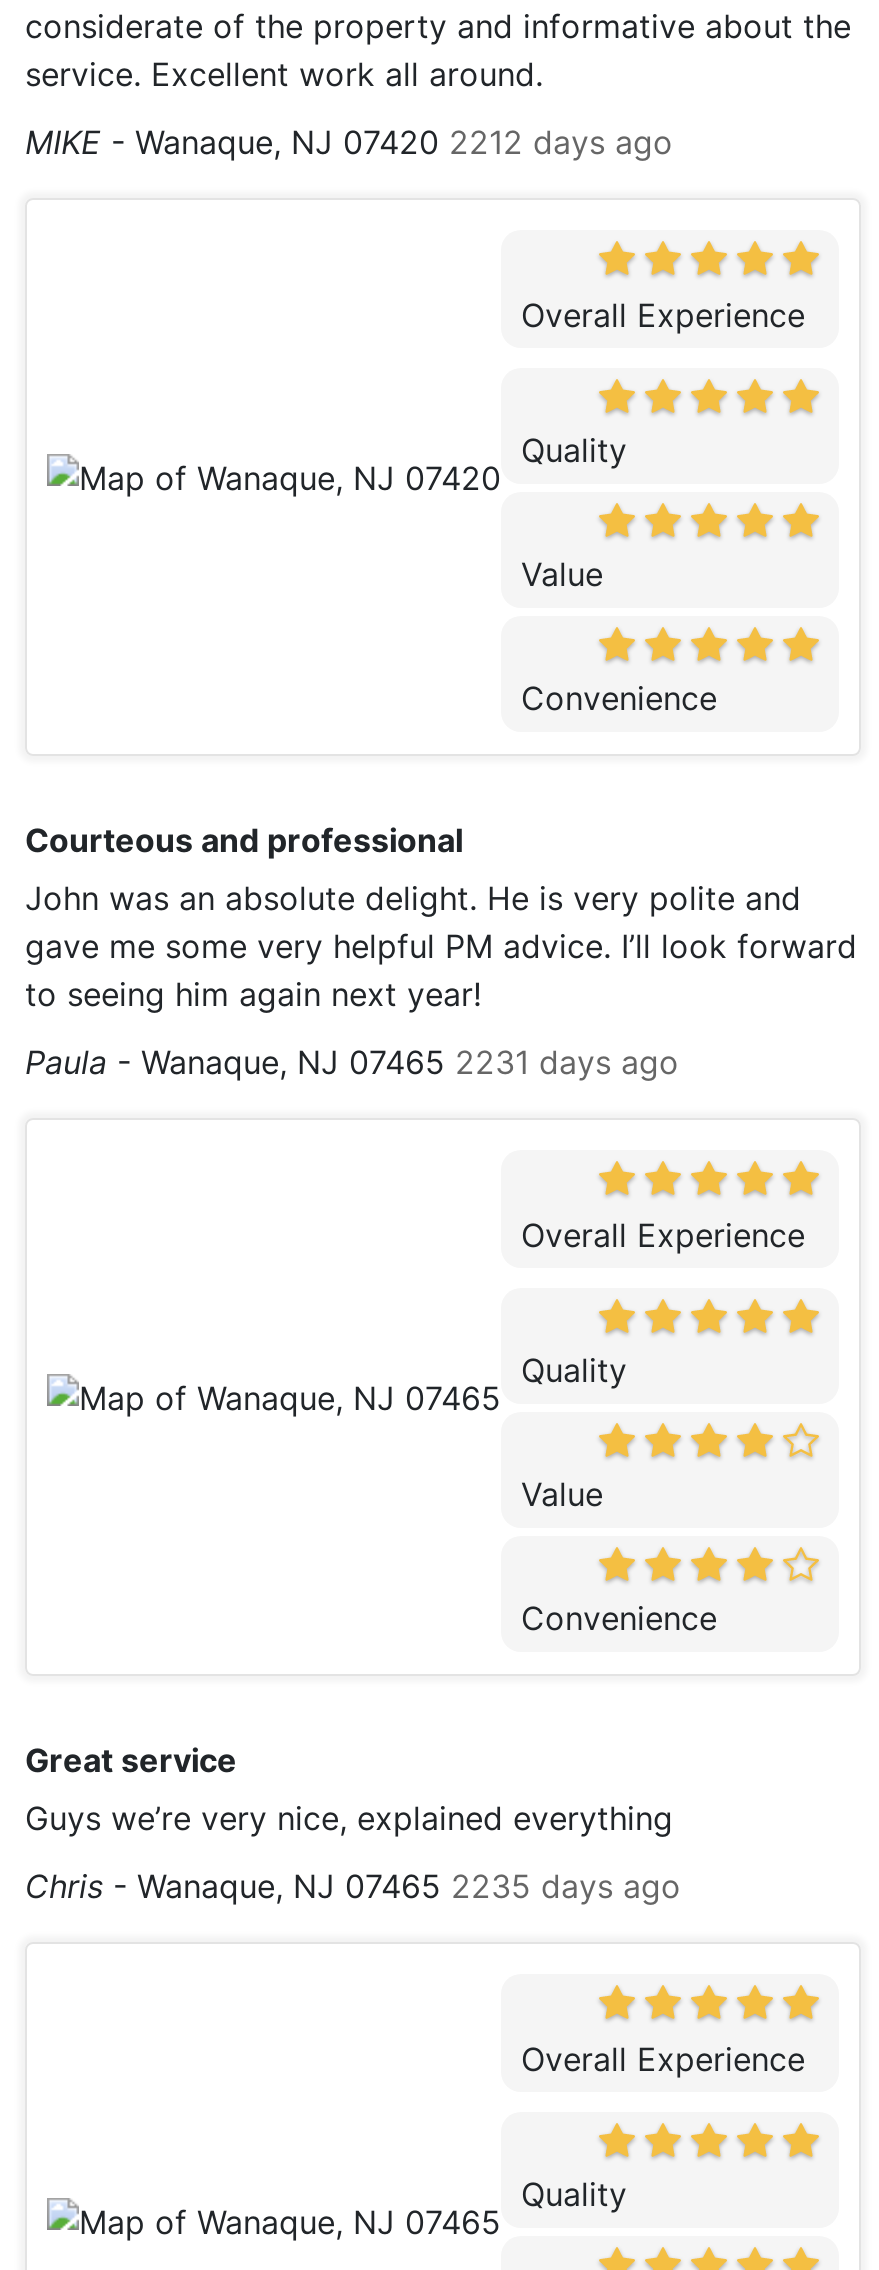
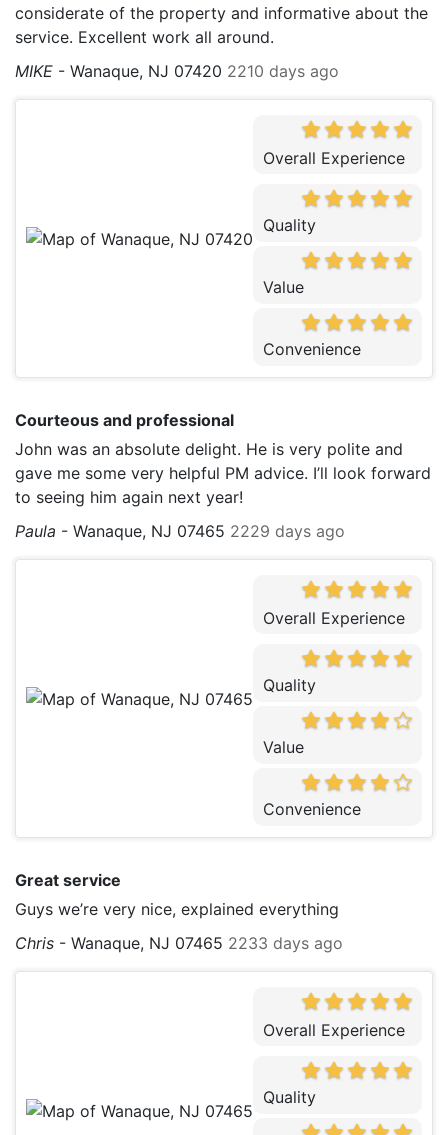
[25,121,673,161] MIKE - Wanaque, NJ 07420 2212 days ago -> [15,61,339,81] MIKE - Wanaque, NJ 07420 2210 days ago
[25,1041,679,1081] Paula - Wanaque, NJ 07465 2231 days ago -> [15,521,345,541] Paula - Wanaque, NJ 07465 2229 days ago
[25,1865,681,1905] Chris - Wanaque, NJ 07465 2235 days ago -> [15,933,343,953] Chris - Wanaque, NJ 07465 2233 days ago

